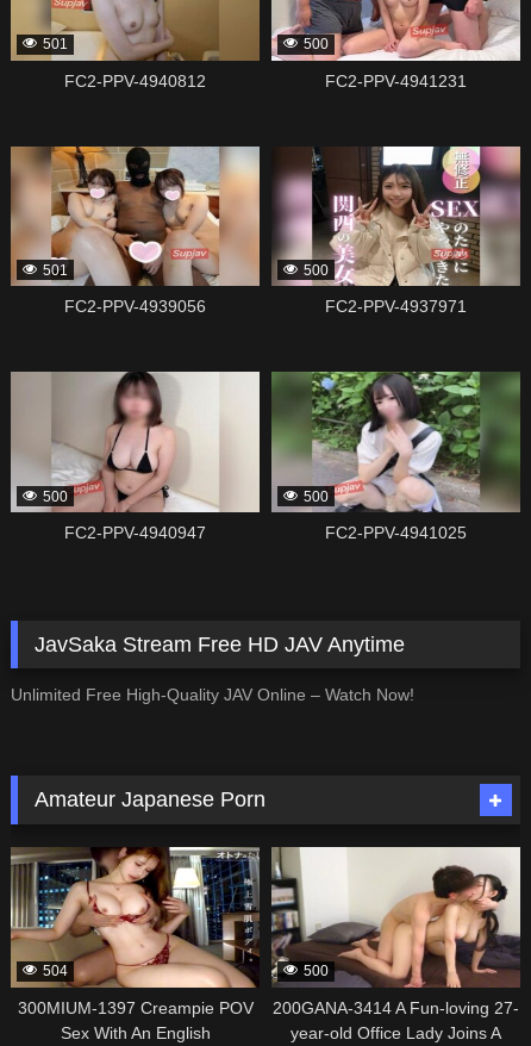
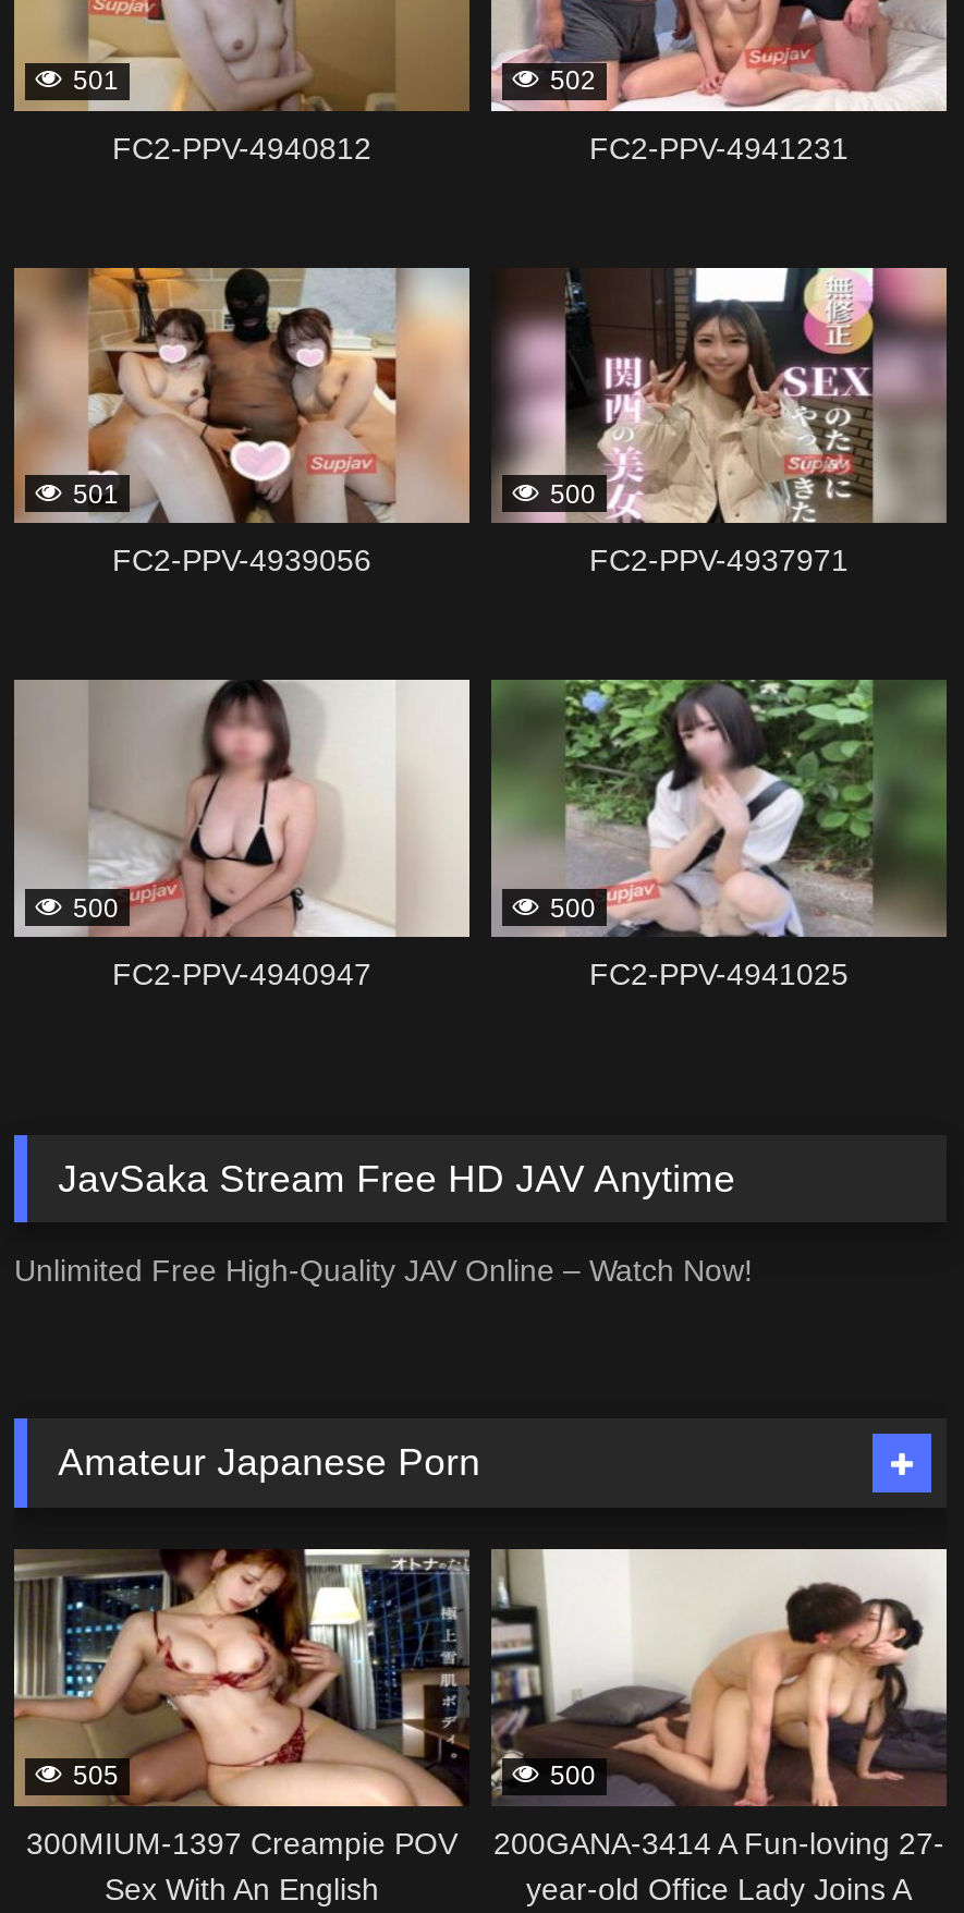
[300,36,329,53] 500 -> [544,66,596,96] 502
[39,963,68,980] 504 -> [66,1761,119,1792] 505

